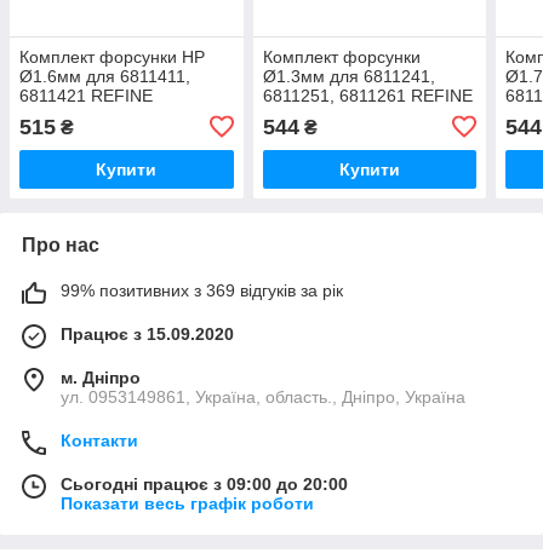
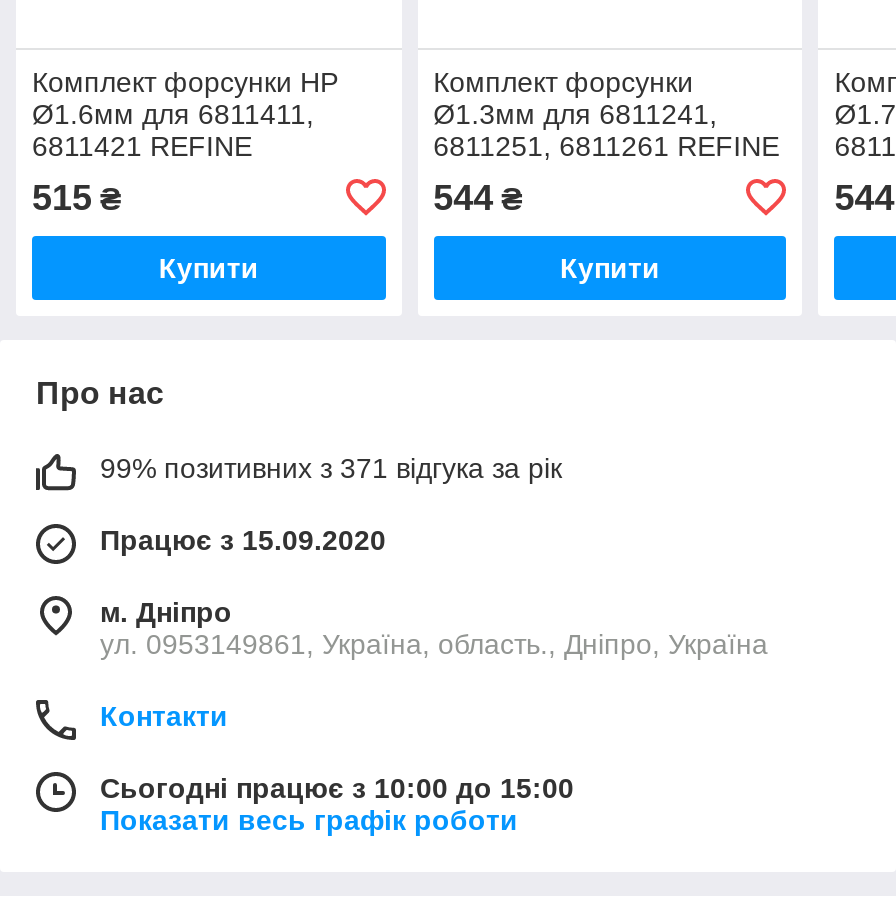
[61,280,343,300] 99% позитивних з 369 відгуків за рік -> [100,452,562,484] 99% позитивних з 371 відгука за рік
[61,474,348,493] Сьогодні працює з 09:00 до 20:00 -> [100,772,574,804] Сьогодні працює з 10:00 до 15:00

